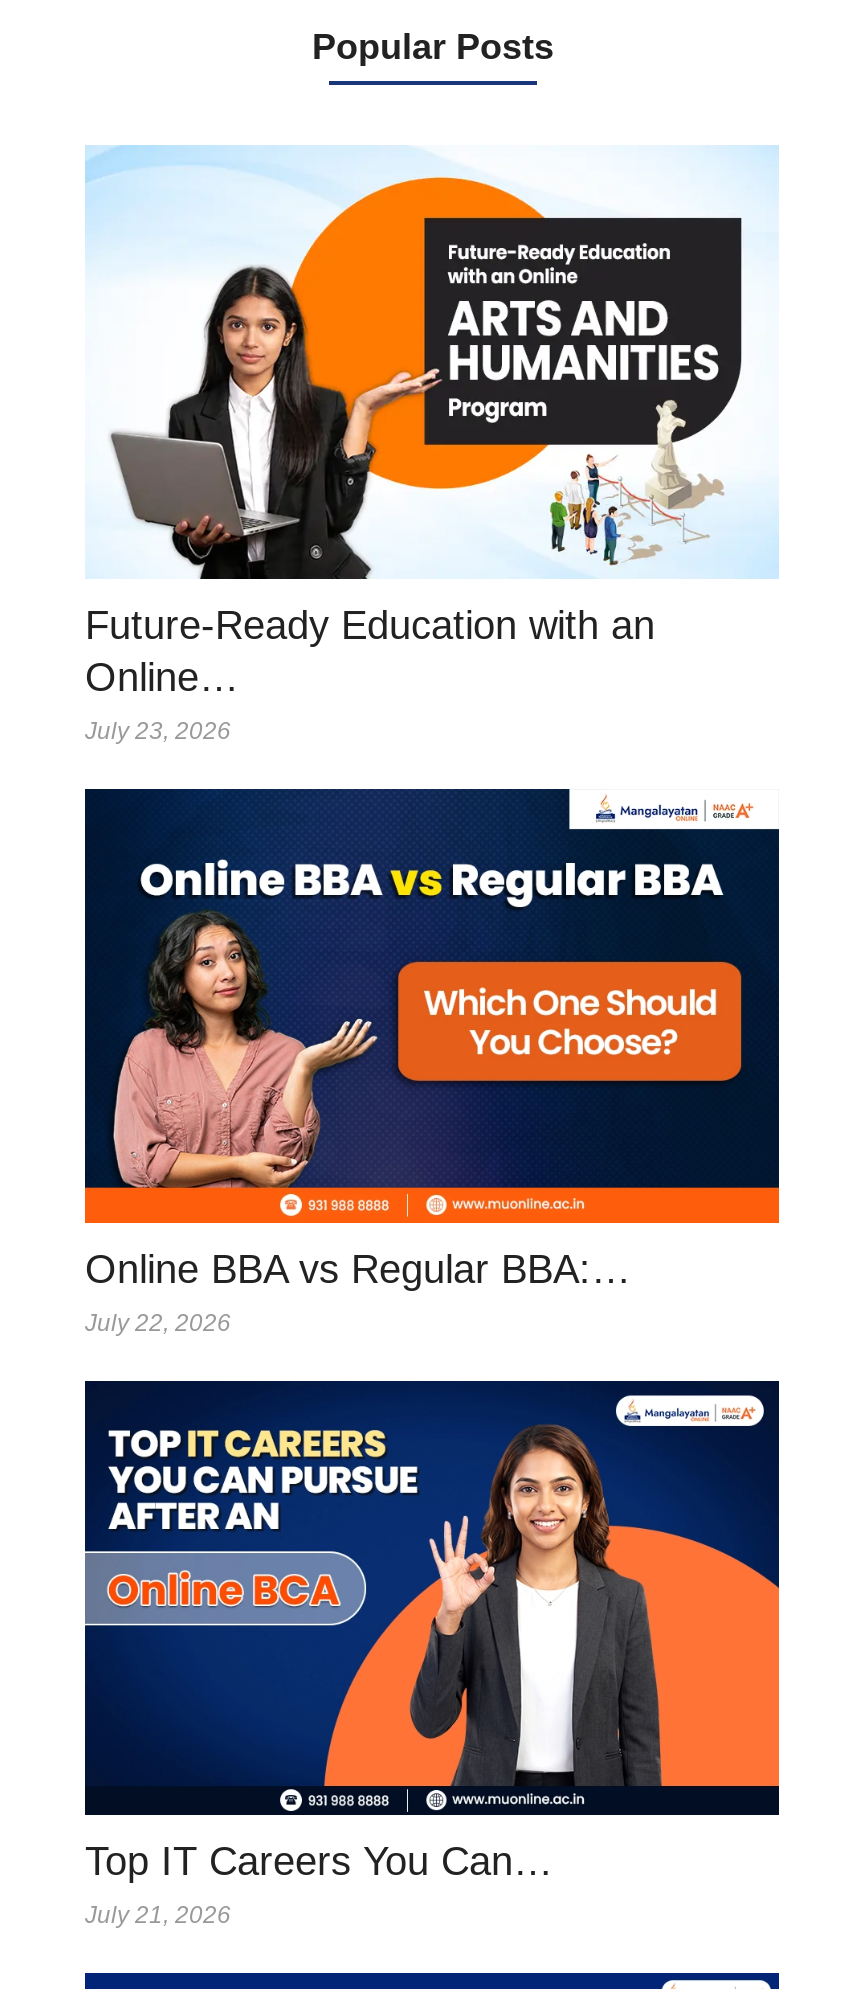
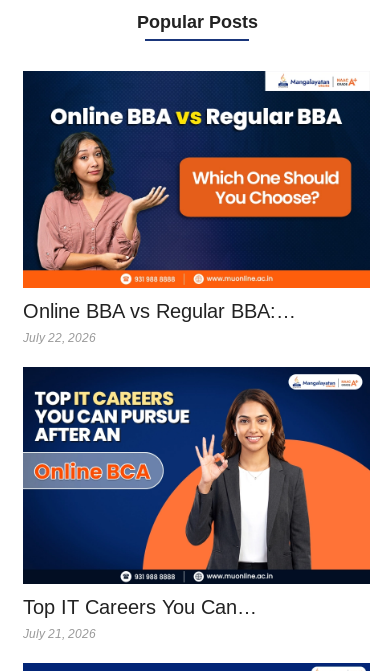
[85,145,779,746] [image] | Future-Ready Education with an | Online… | July 23, 2026 -> none

